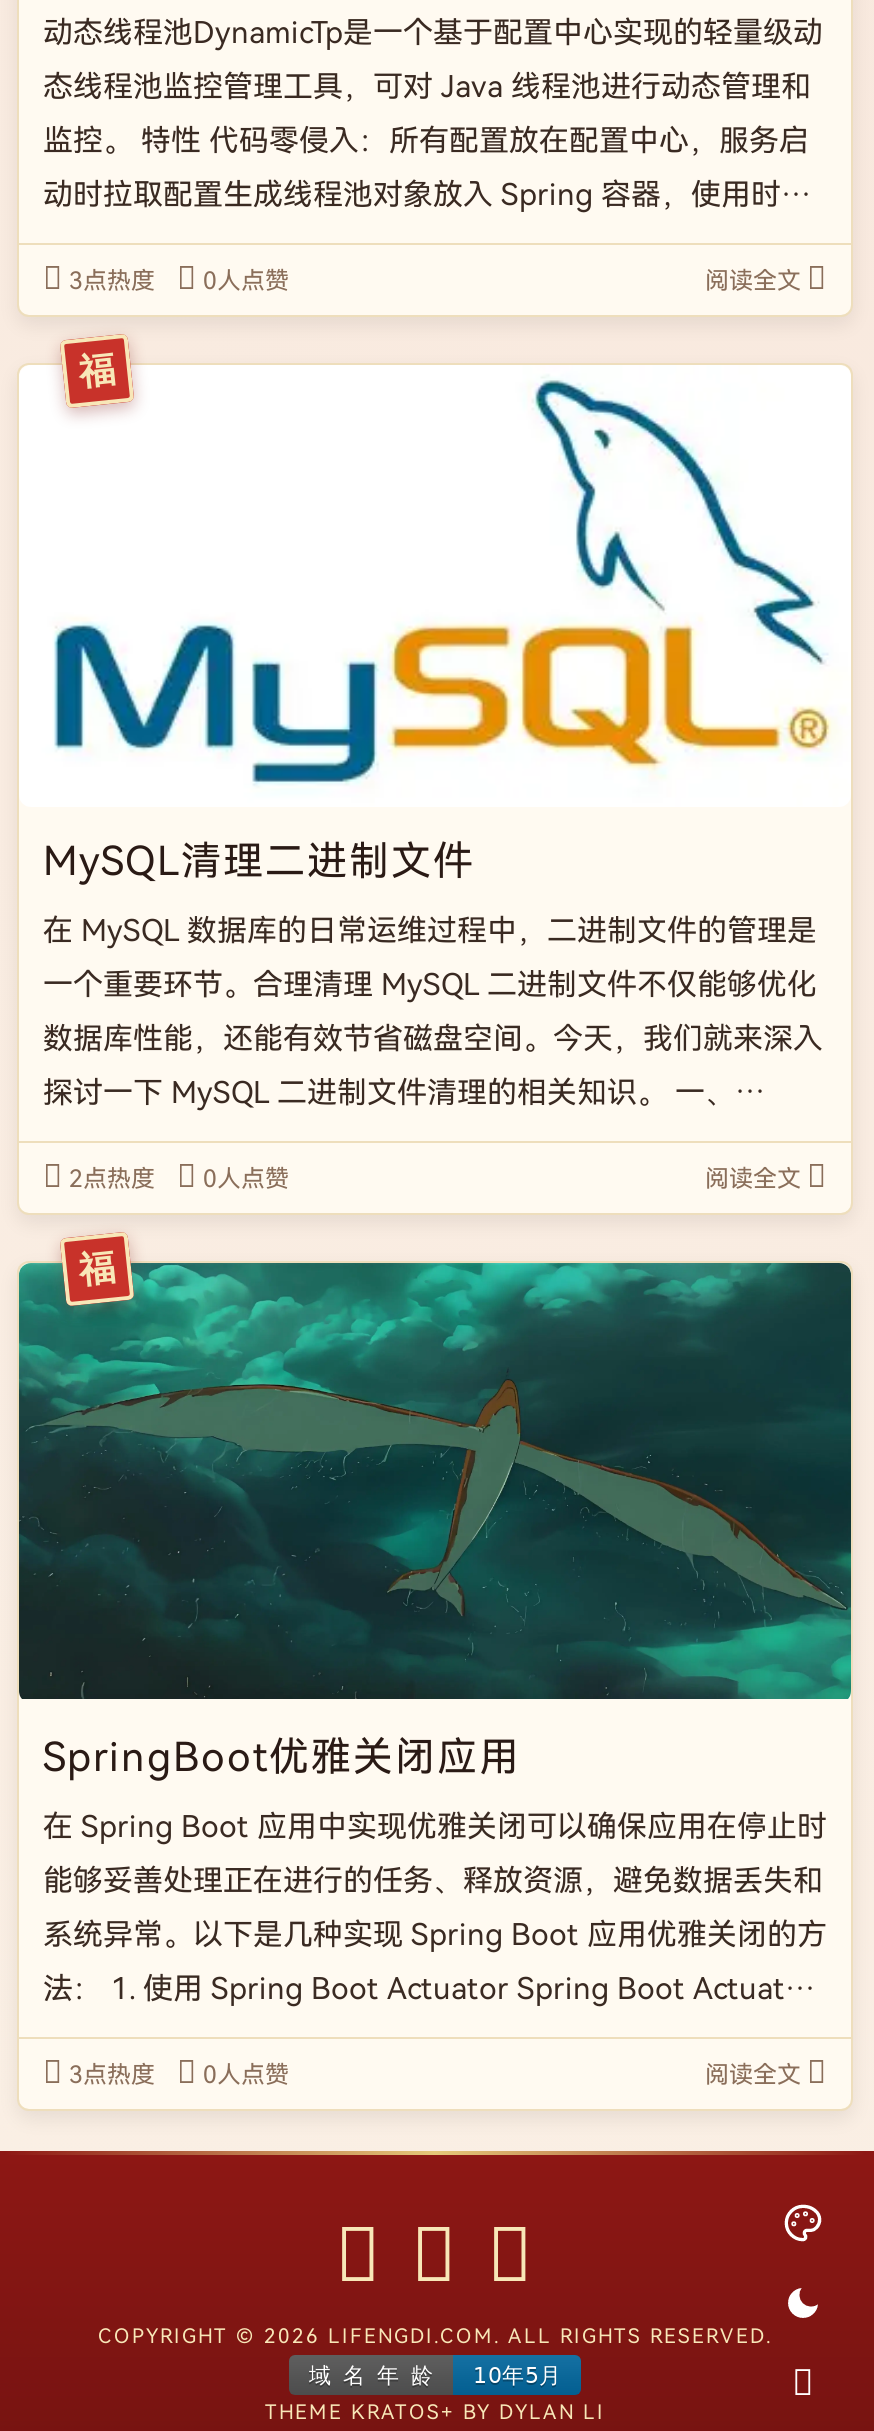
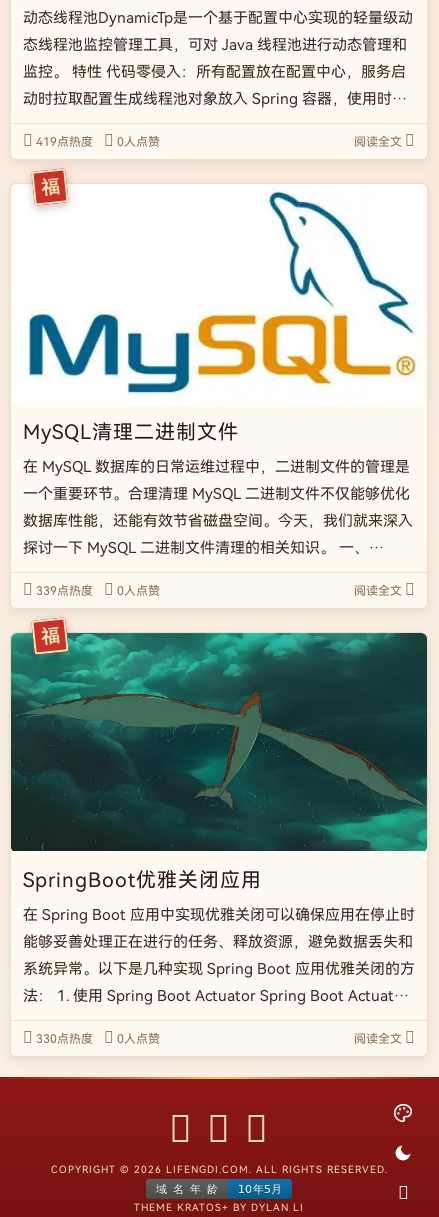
[69,267,289,295] 3点热度 0人点赞 -> [36,135,160,149] 419点热度 0人点赞
[69,1164,289,1192] 2点热度 0人点赞 -> [36,584,160,598] 339点热度 0人点赞
[69,2061,289,2089] 3点热度 0人点赞 -> [36,1032,160,1046] 330点热度 0人点赞

